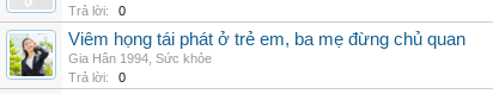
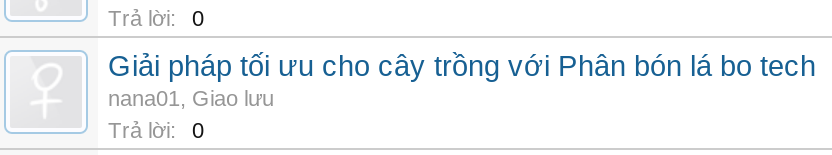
[8,36,53,77] [image] -> none
[68,30,465,65] Viêm họng tái phát ở trẻ em, ba mẹ đừng chủ quan | Gia Hân 1994, Sức khỏe -> [108,50,816,110] Giải pháp tối ưu cho cây trồng với Phân bón lá bo tech | nana01, Giao lưu

